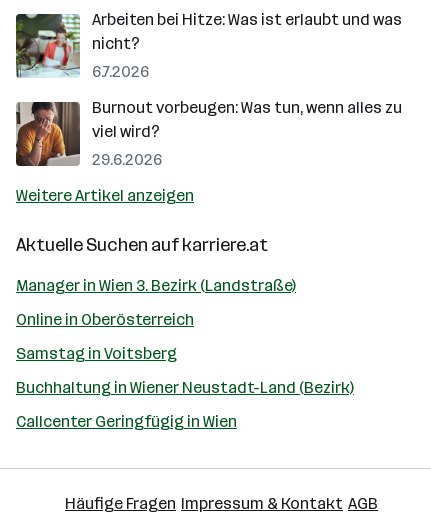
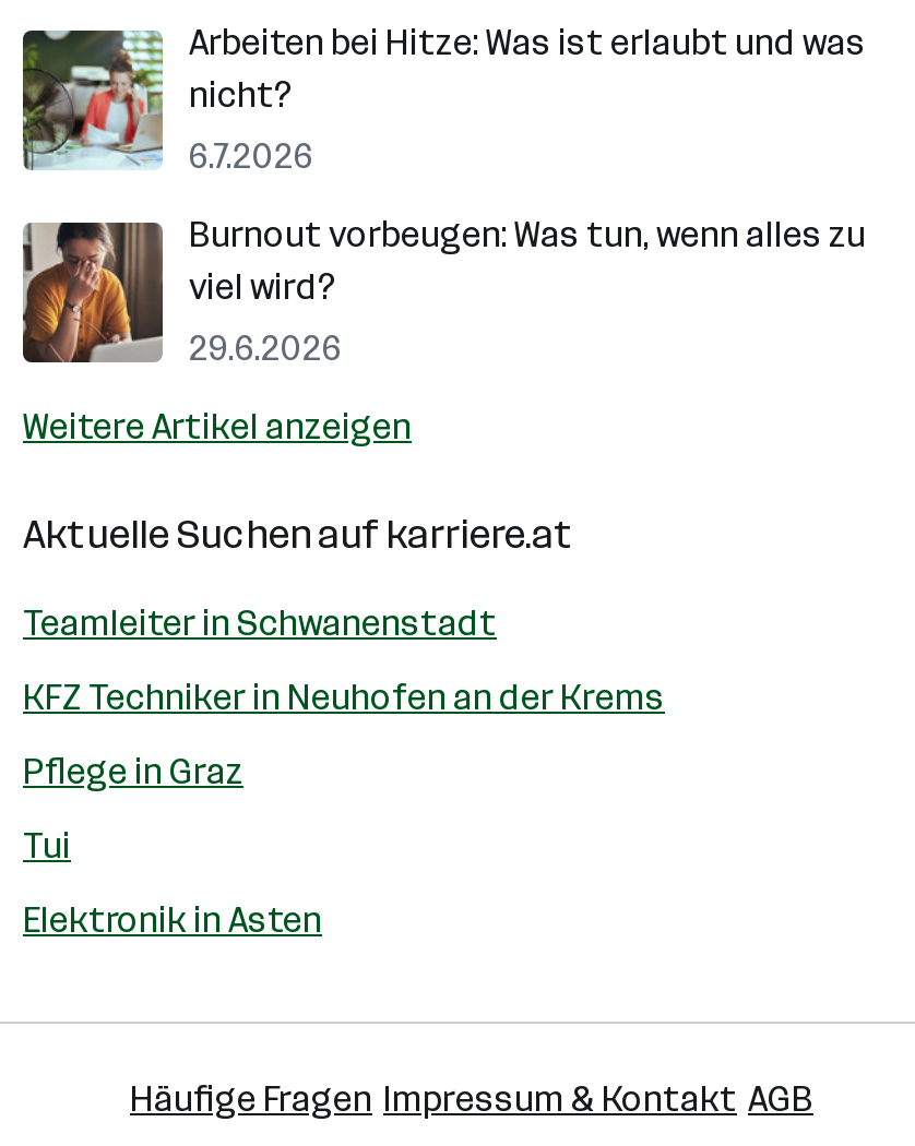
[16,276,296,295] Manager in Wien 3. Bezirk (Landstraße) -> [23,602,497,644] Teamleiter in Schwanenstadt
[16,310,194,329] Online in Oberösterreich -> [23,677,665,718] KFZ Techniker in Neuhofen an der Krems
[16,344,177,363] Samstag in Voitsberg -> [23,751,243,792] Pflege in Graz
[16,378,354,397] Buchhaltung in Wiener Neustadt-Land (Bezirk) -> [23,825,71,867] Tui
[16,412,237,431] Callcenter Geringfügig in Wien -> [23,899,322,941] Elektronik in Asten

